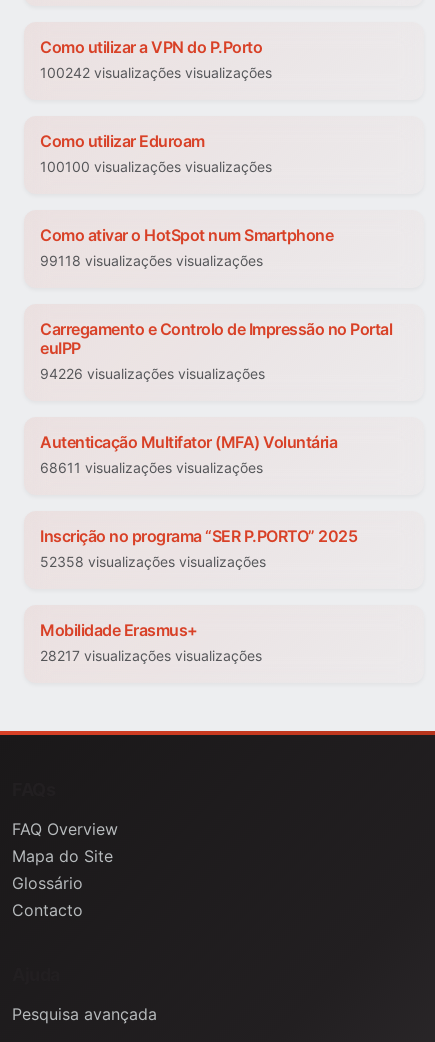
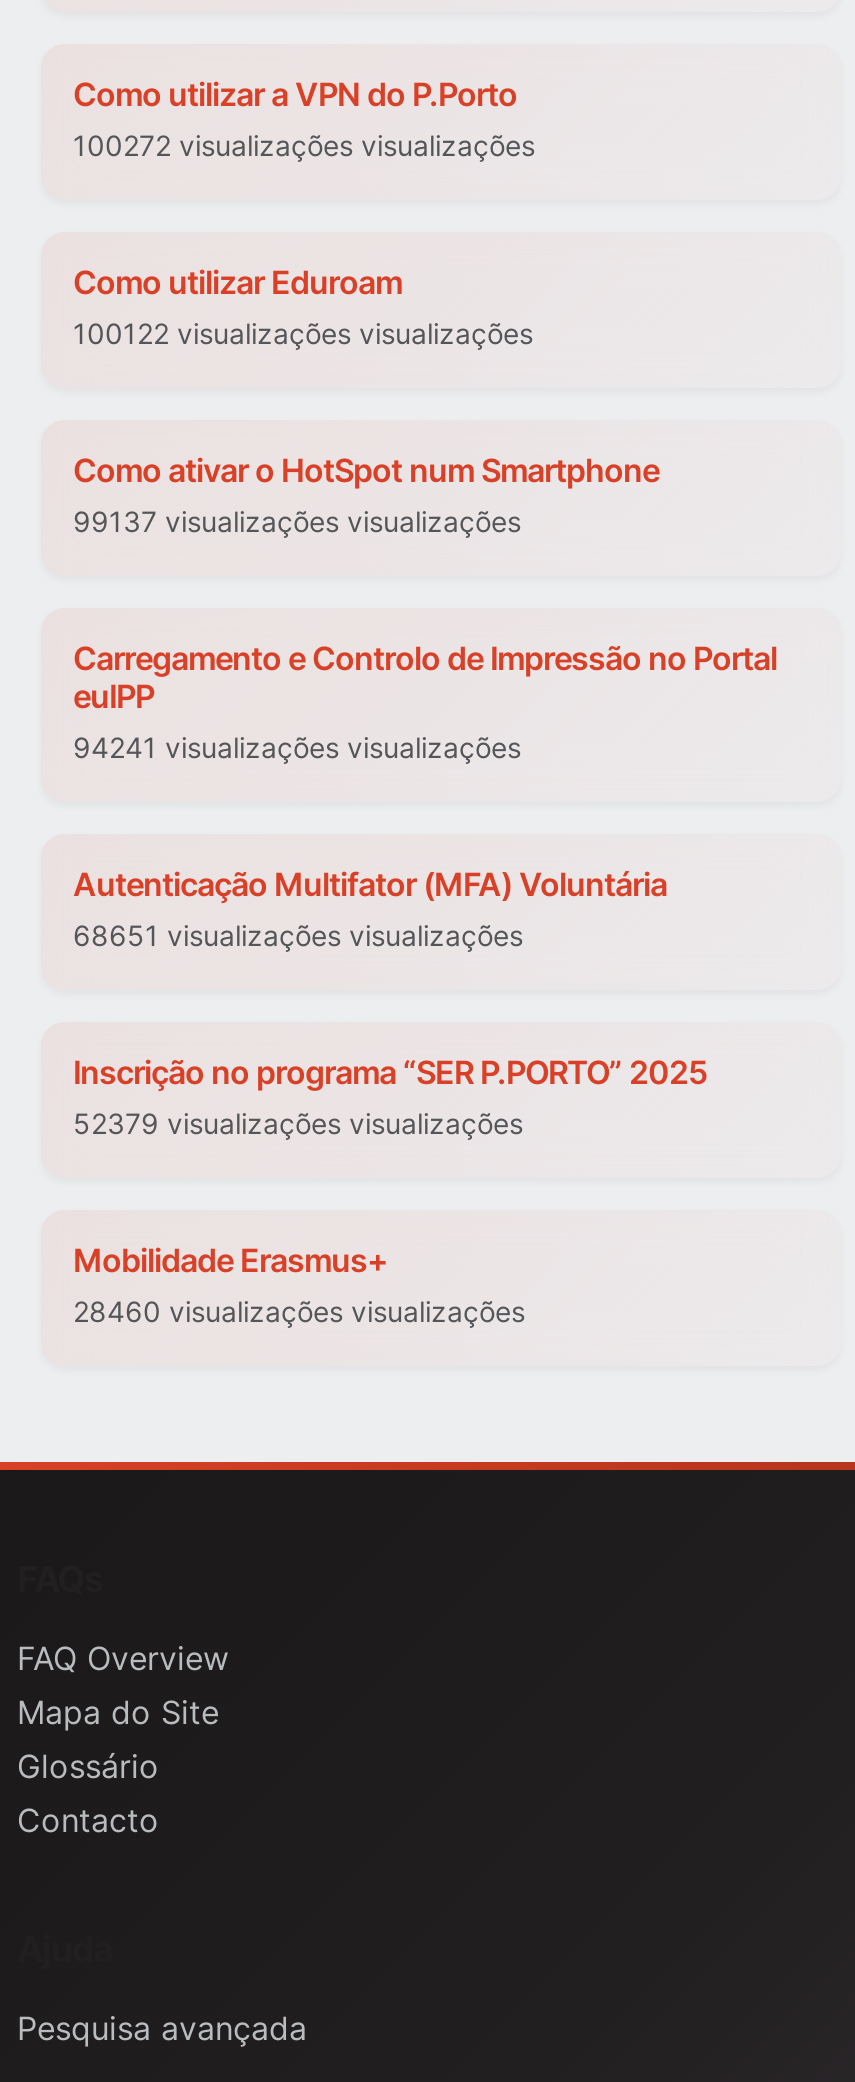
[40,64,272,81] 100242 visualizações visualizações -> [73,129,535,163] 100272 visualizações visualizações
[40,158,272,175] 100100 visualizações visualizações -> [73,317,533,351] 100122 visualizações visualizações
[40,252,263,269] 99118 visualizações visualizações -> [73,505,521,539] 99137 visualizações visualizações
[40,365,265,382] 94226 visualizações visualizações -> [73,731,521,765] 94241 visualizações visualizações
[40,459,263,476] 68611 visualizações visualizações -> [73,919,523,953] 68651 visualizações visualizações
[40,553,266,570] 52358 visualizações visualizações -> [73,1107,523,1141] 52379 visualizações visualizações
[40,647,262,664] 28217 visualizações visualizações -> [73,1295,525,1329] 28460 visualizações visualizações

